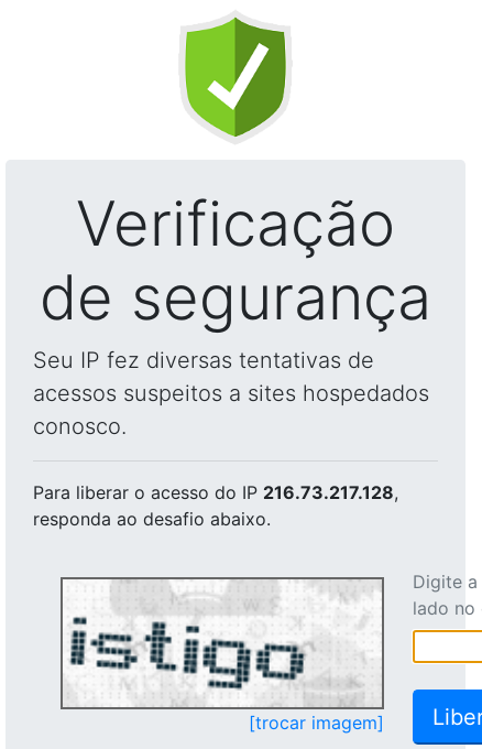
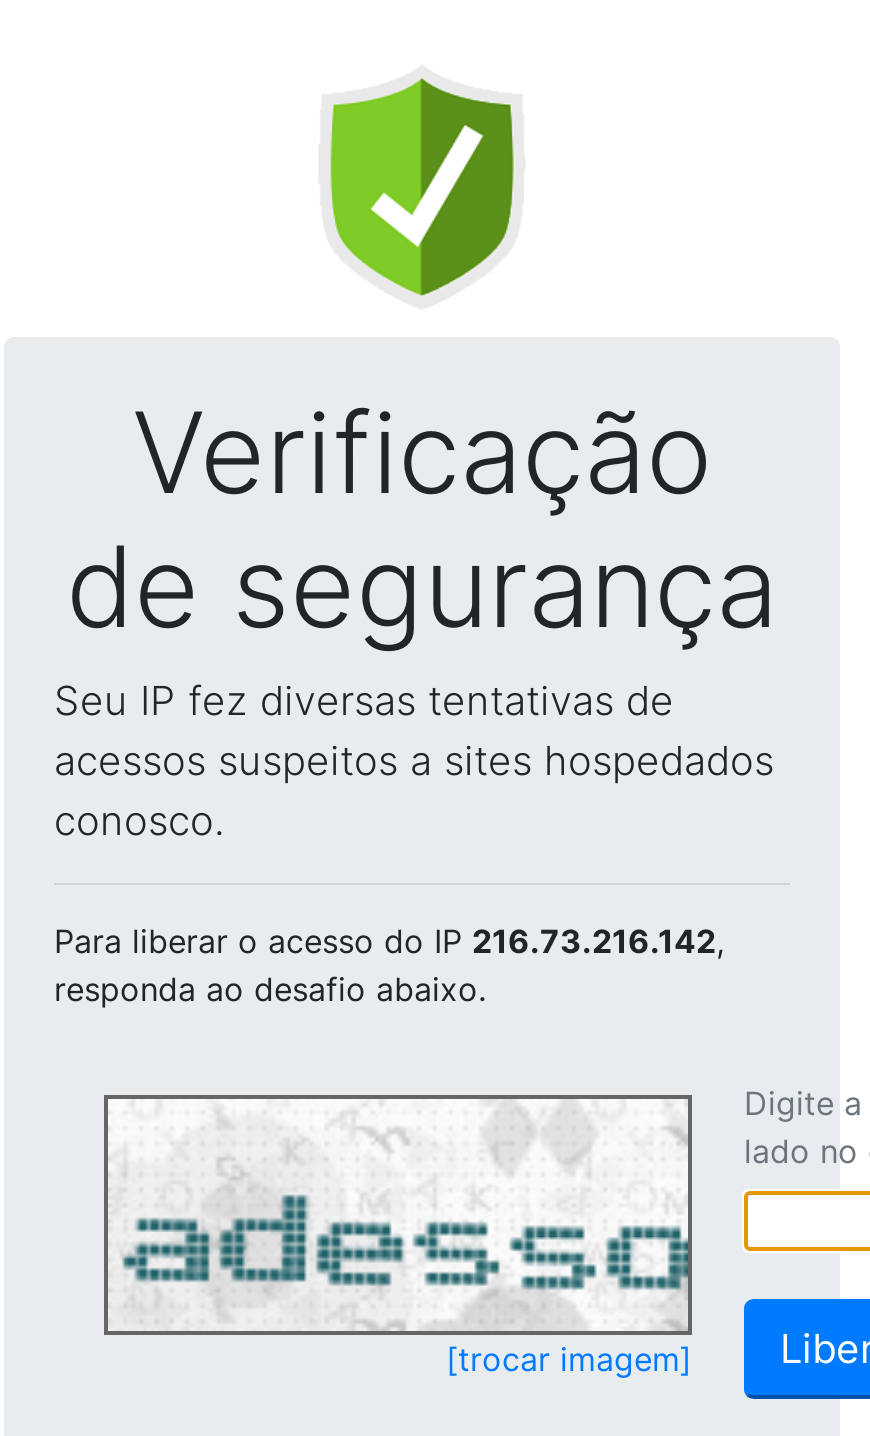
[33,481,398,503] Para liberar o acesso do IP 216.73.217.128, -> [54,921,724,961] Para liberar o acesso do IP 216.73.216.142,
[69,582,382,705] [image] -> [120,1101,690,1329] [image]

